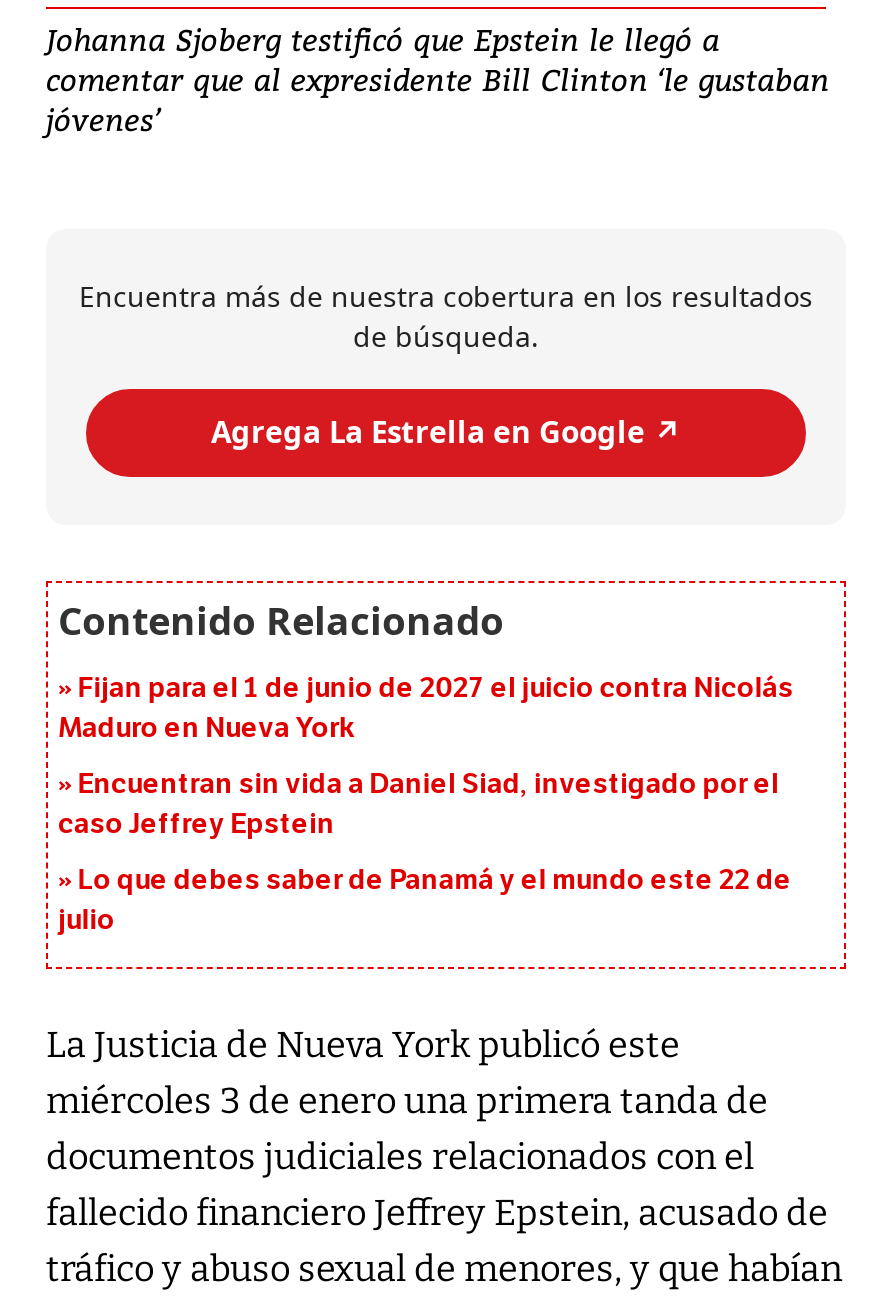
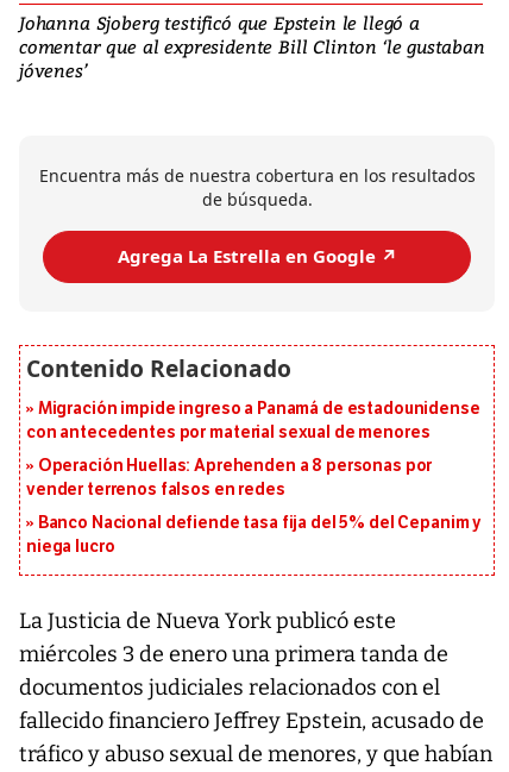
[58,670,794,744] Fijan para el 1 de junio de 2027 el juicio contra Nicolás | Maduro en Nueva York -> [26,398,480,442] Migración impide ingreso a Panamá de estadounidense | con antecedentes por material sexual de menores
[58,766,779,840] Encuentran sin vida a Daniel Siad, investigado por el | caso Jeffrey Epstein -> [26,455,432,499] Operación Huellas: Aprehenden a 8 personas por | vender terrenos falsos en redes
[58,862,792,936] Lo que debes saber de Panamá y el mundo este 22 de | julio -> [26,512,482,556] Banco Nacional defiende tasa fija del 5% del Cepanim y | niega lucro

